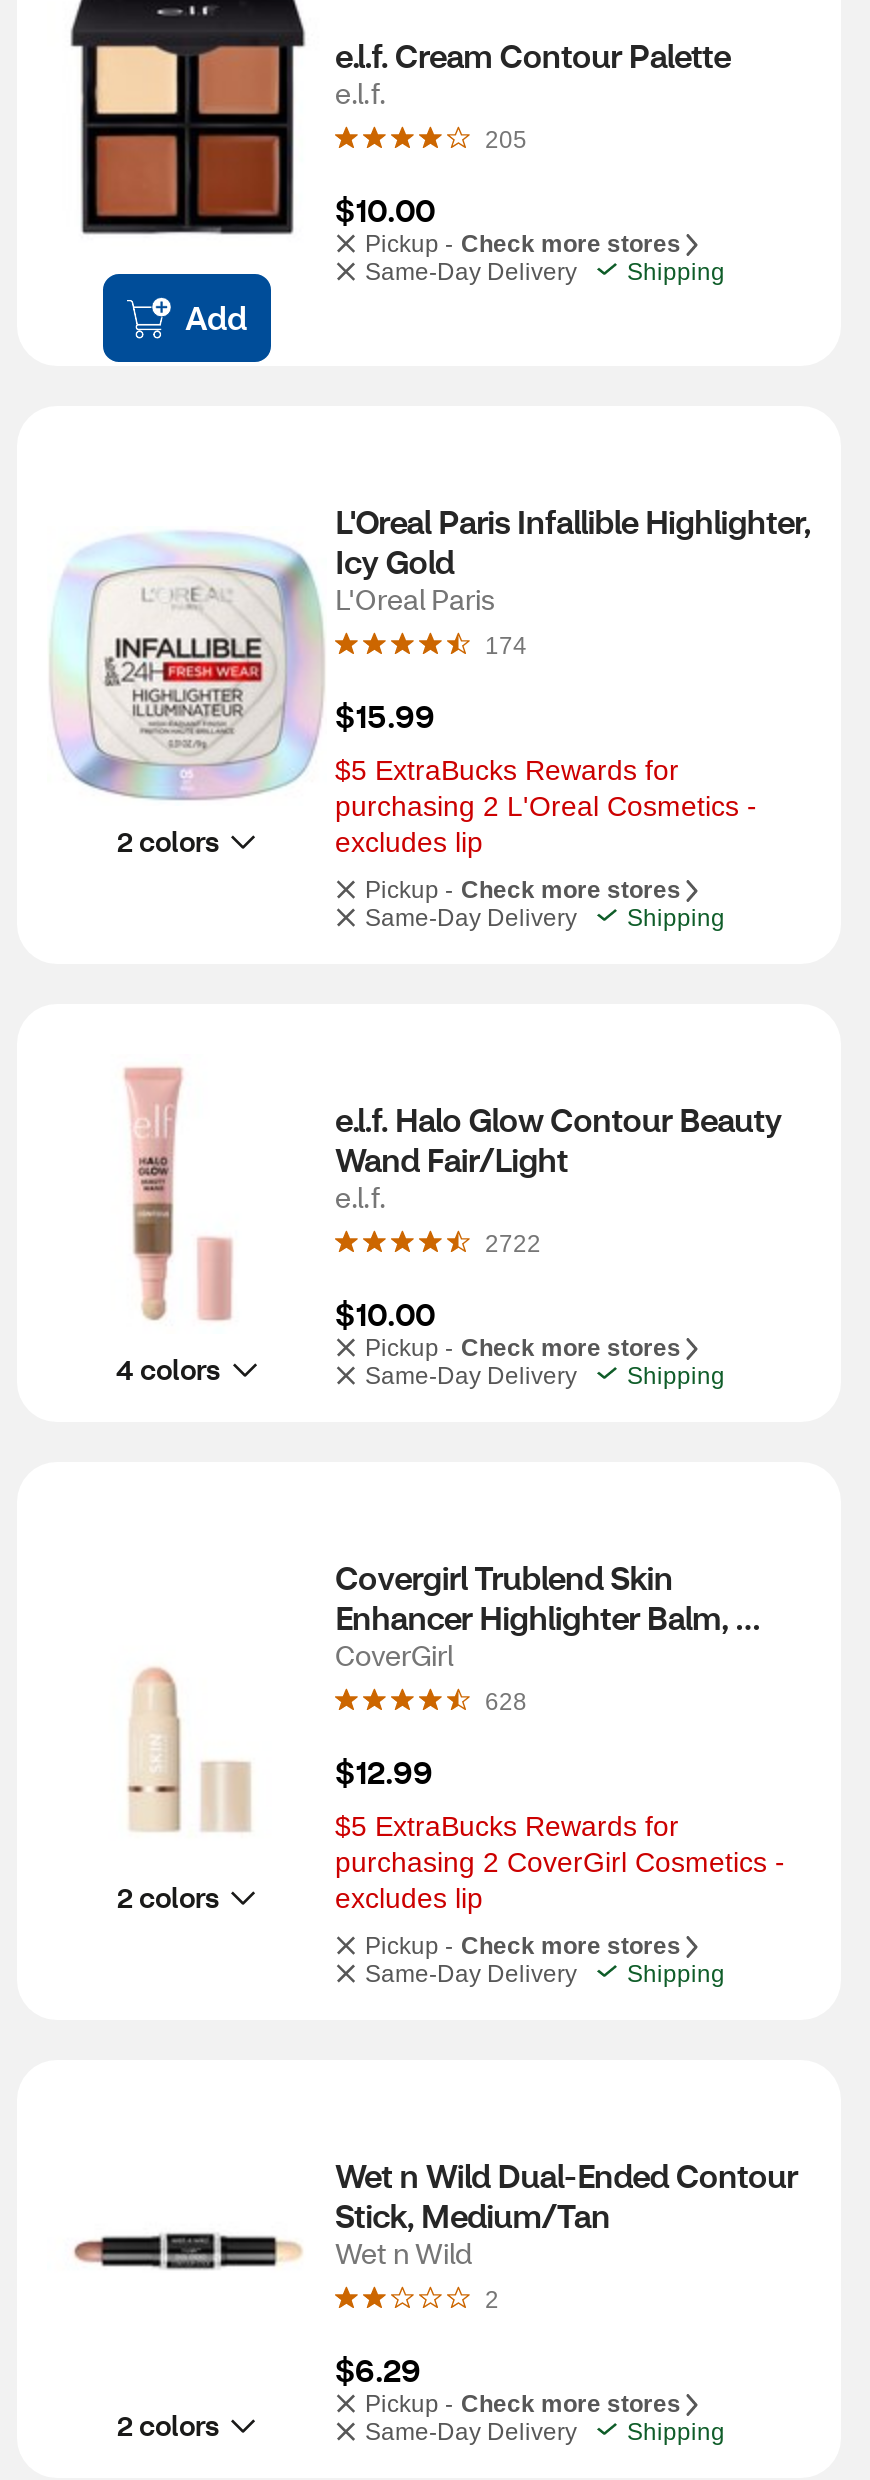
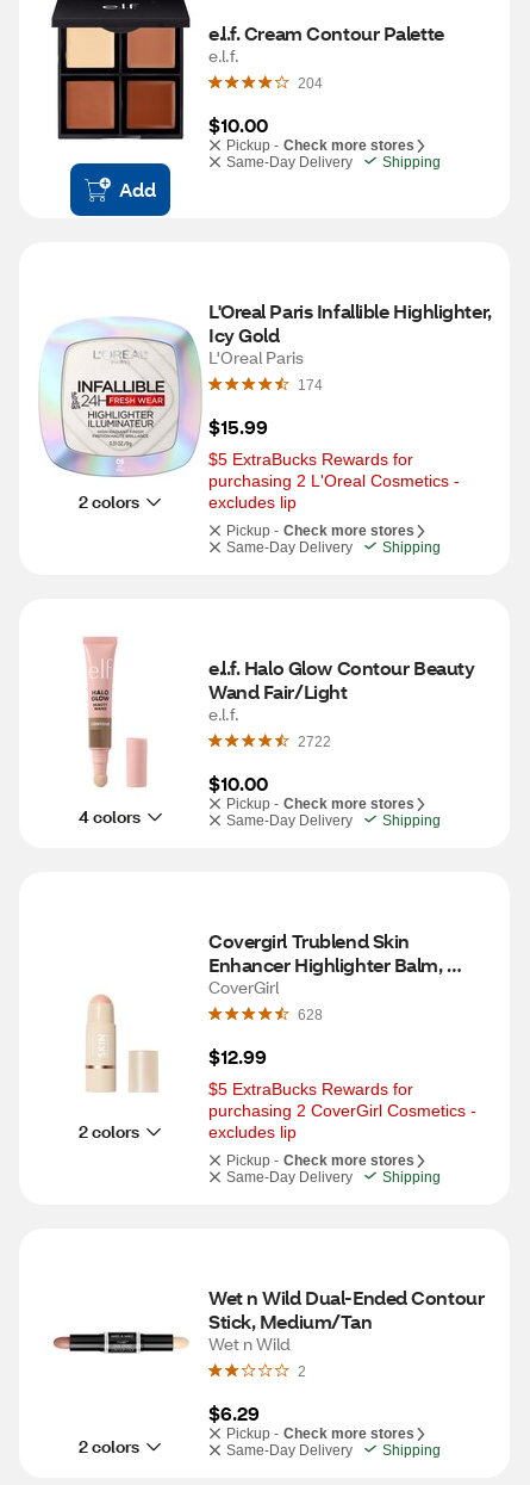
[485,126,527,154] 205 -> [298,75,323,92] 204

